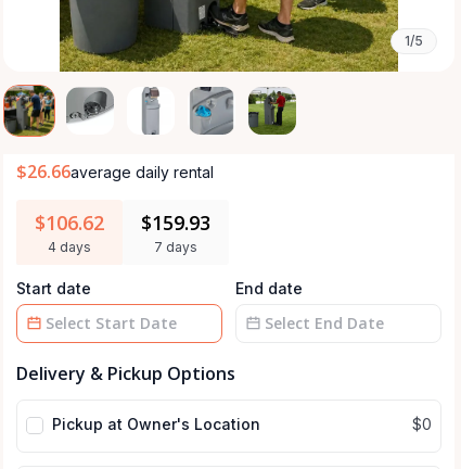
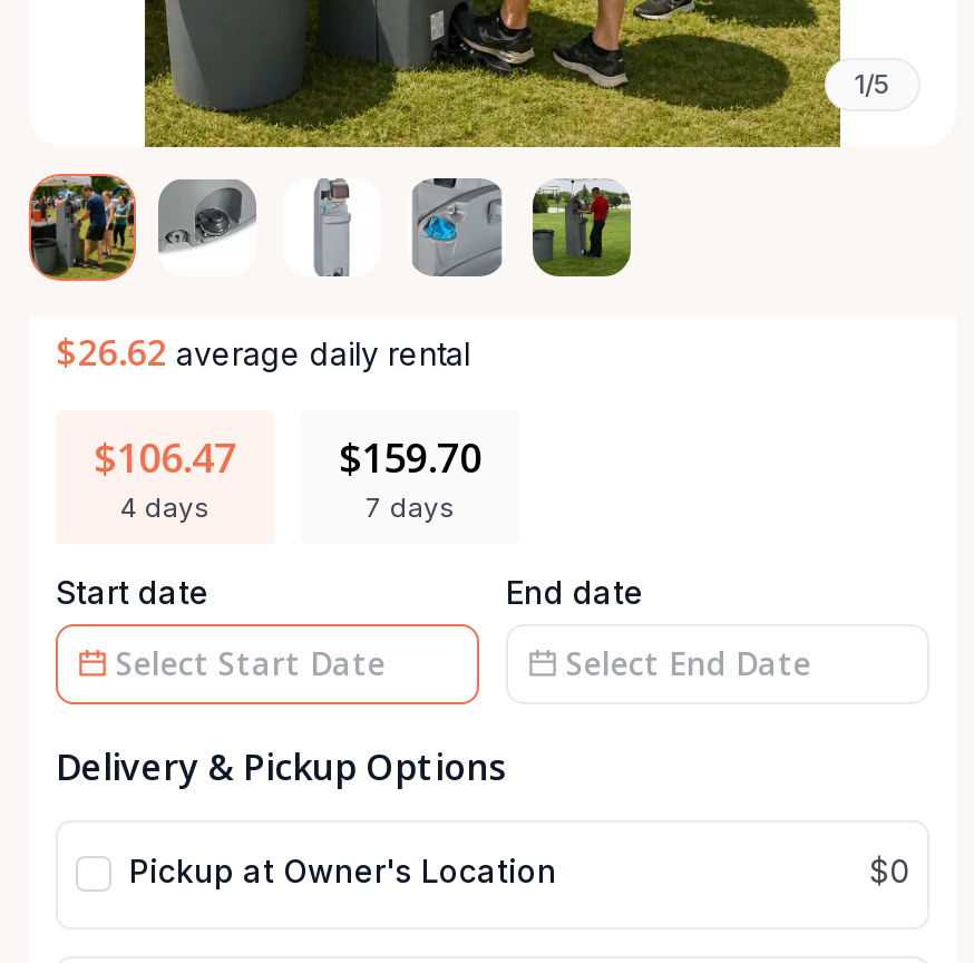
[16,160,214,183] $26.66average daily rental -> [56,328,470,377] $26.62 average daily rental
[35,210,104,236] $106.62 -> [94,430,236,484] $106.47
[141,210,210,236] $159.93 -> [339,430,481,484] $159.70

